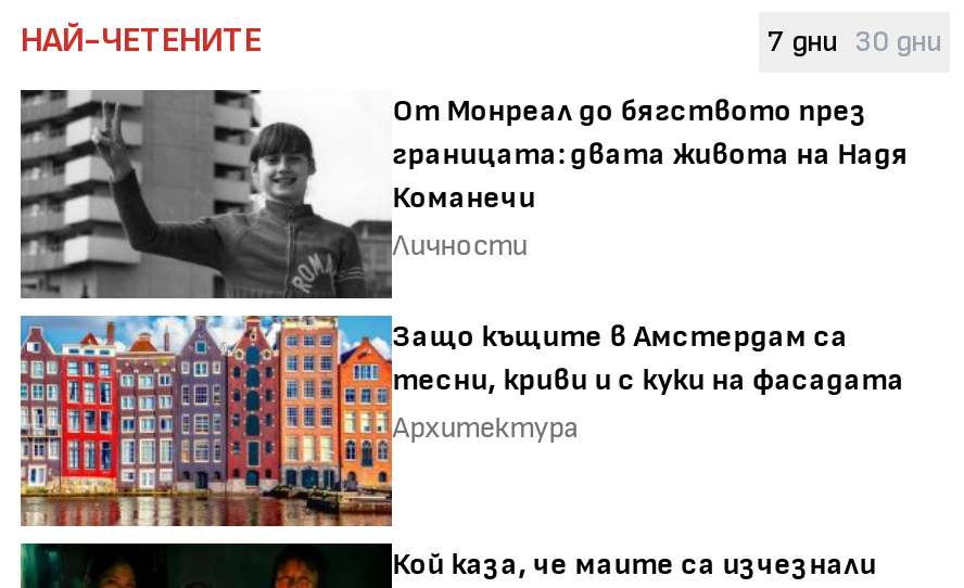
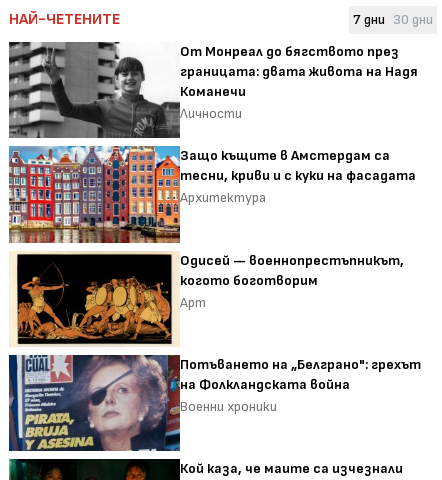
none -> [9,251,404,347] [image] | Одисей — военнопрестъпникът, | когото боготворим | Арт
none -> [9,354,421,452] [image] | Потъването на „Белграно": грехът | на Фолкландската война | Военни хроники

